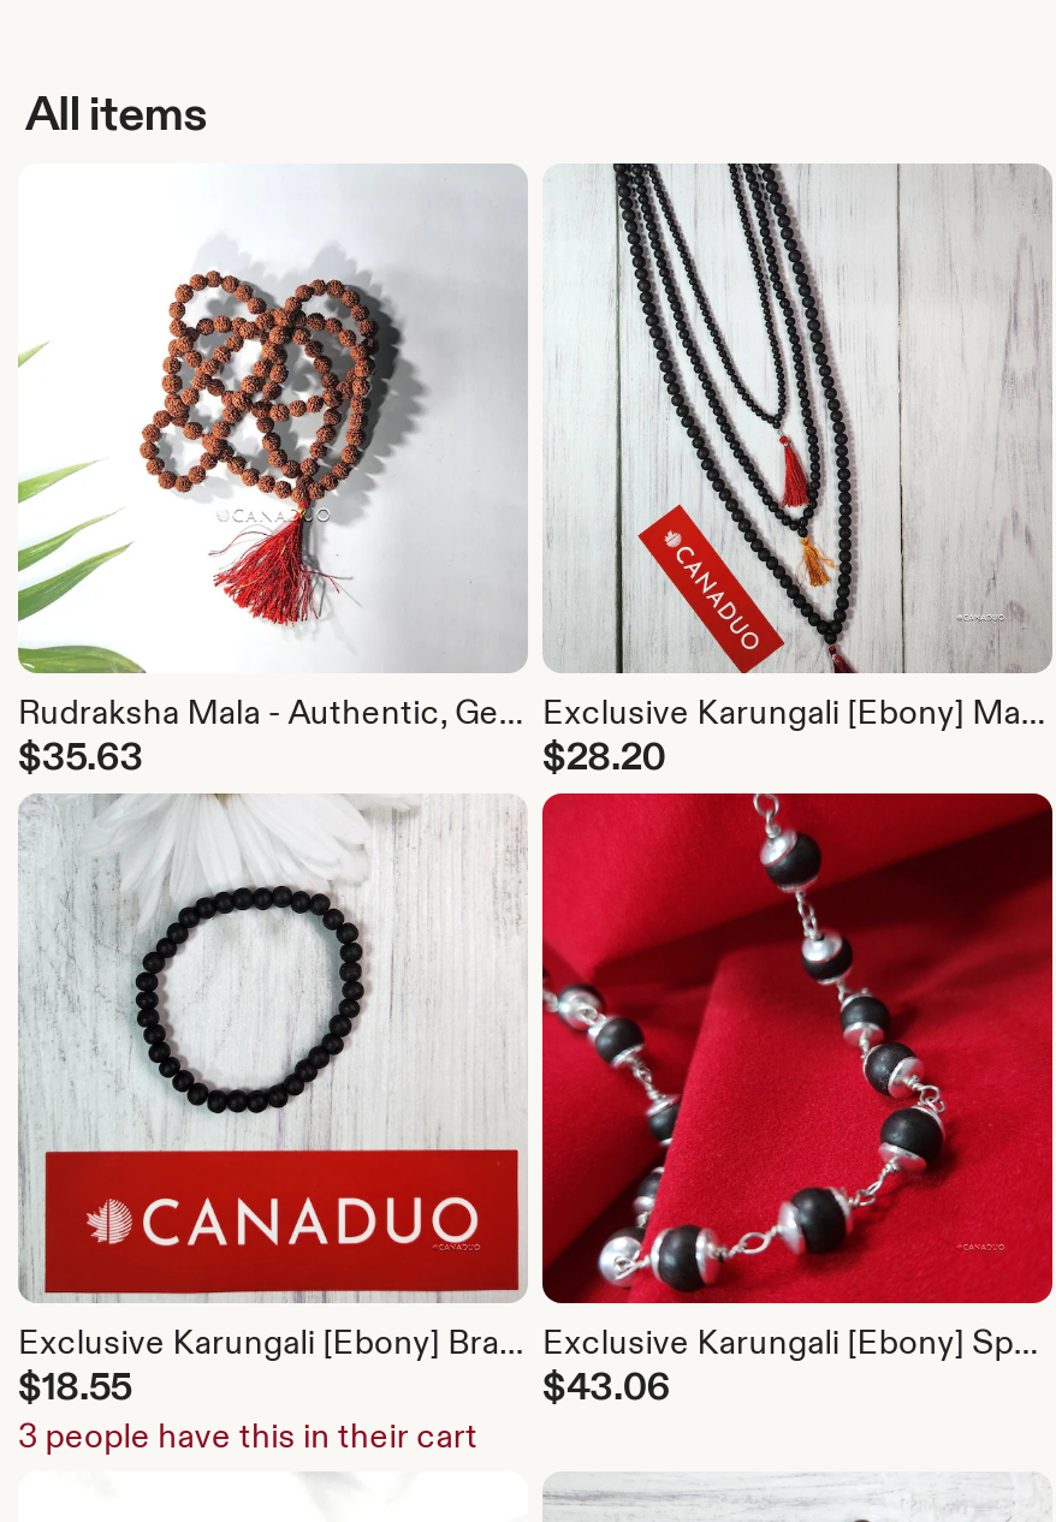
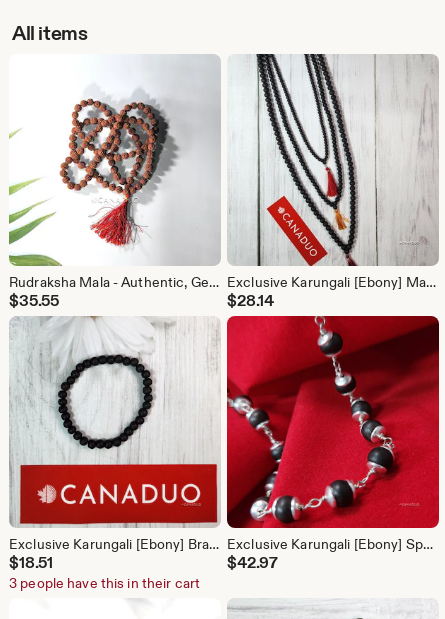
[18,731,143,779] $35.63 -> [9,290,59,310] $35.55
[542,731,665,779] $28.20 -> [227,290,274,310] $28.14
[18,1361,131,1409] $18.55 -> [9,552,53,572] $18.51
[542,1361,670,1409] $43.06 -> [227,552,278,572] $42.97

